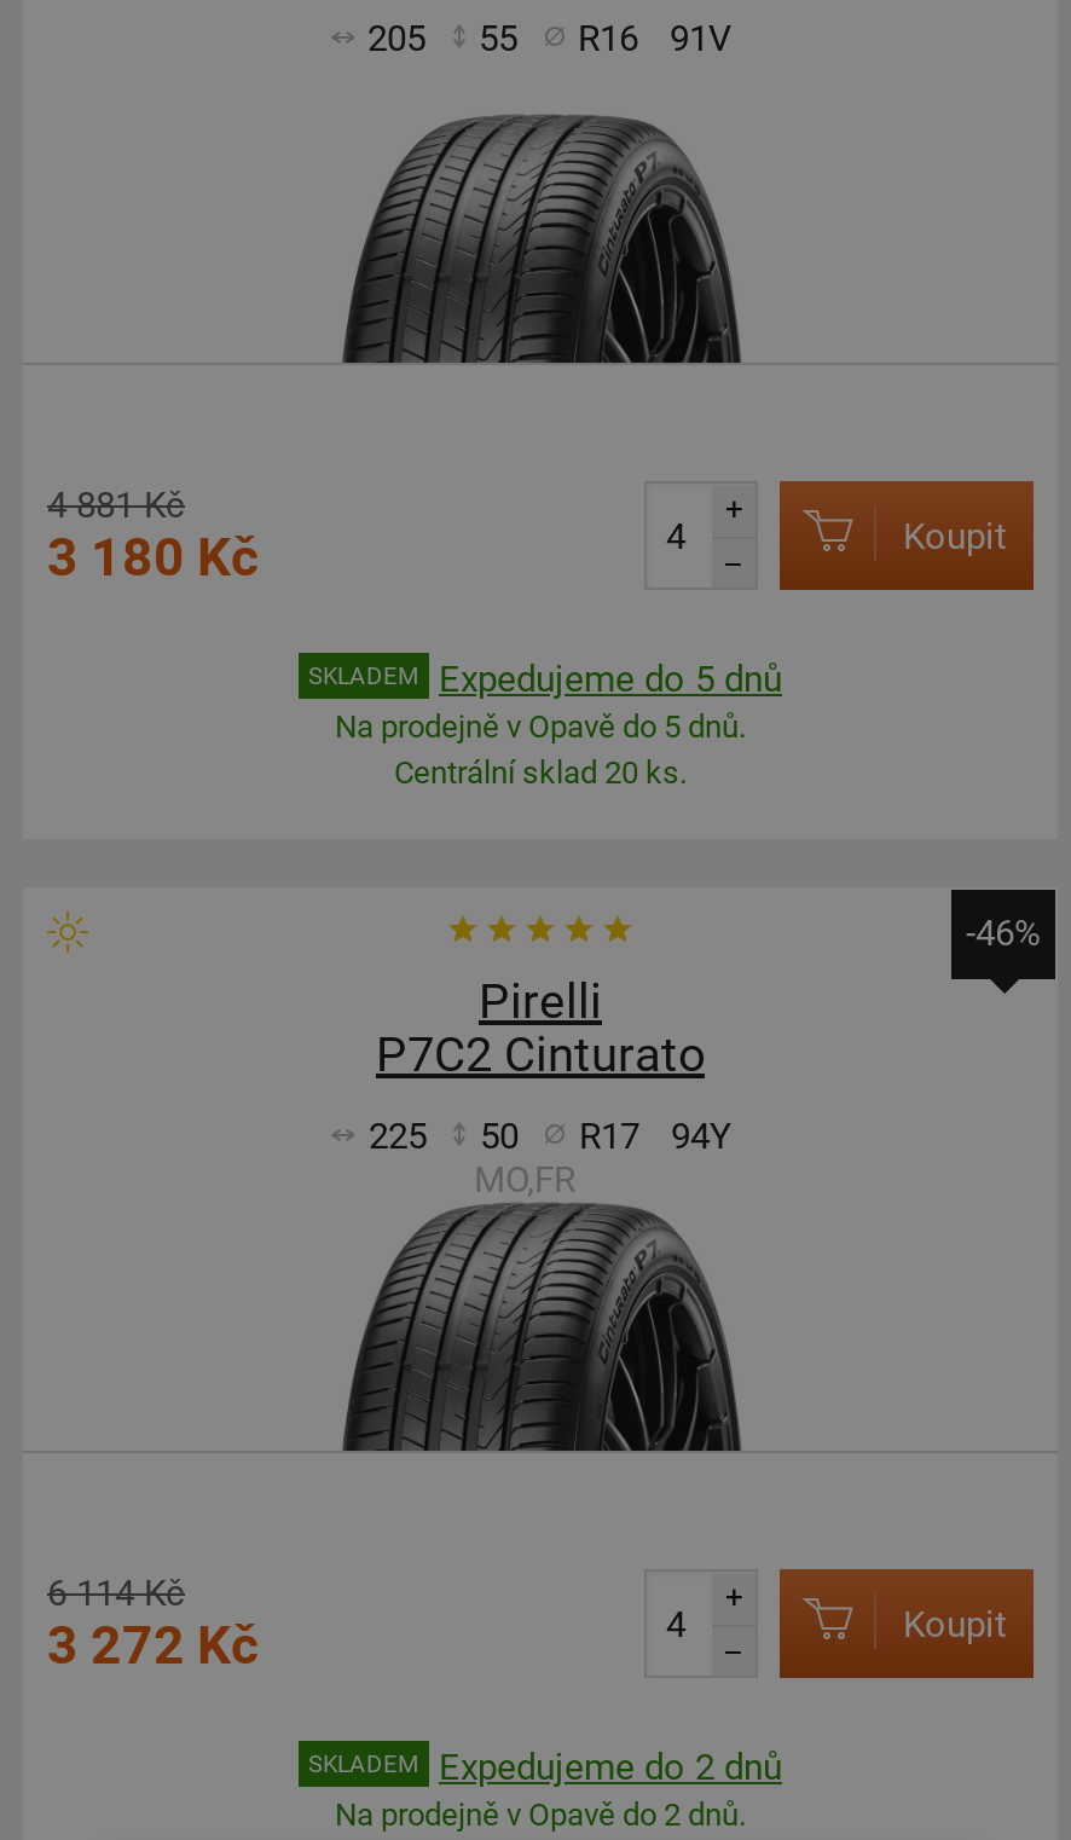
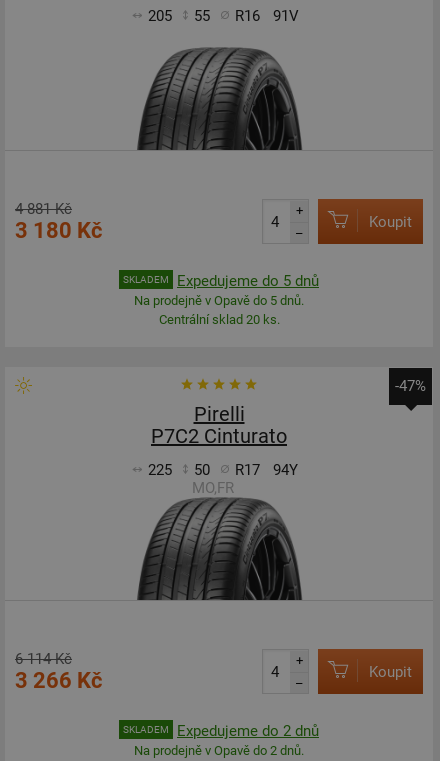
[966,912,1041,955] -46% -> [395,377,426,395] -47%
[47,1615,257,1676] 3 272 Kč -> [15,668,102,693] 3 266 Kč

